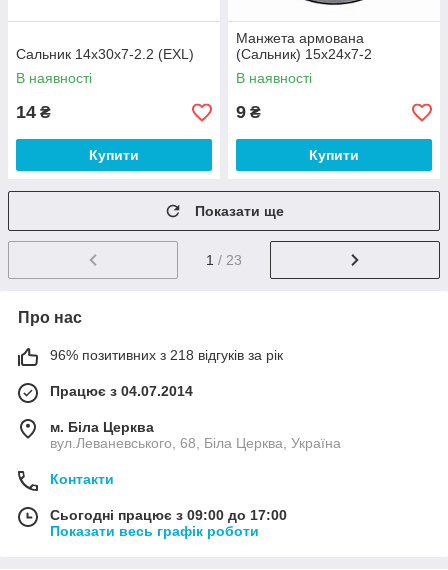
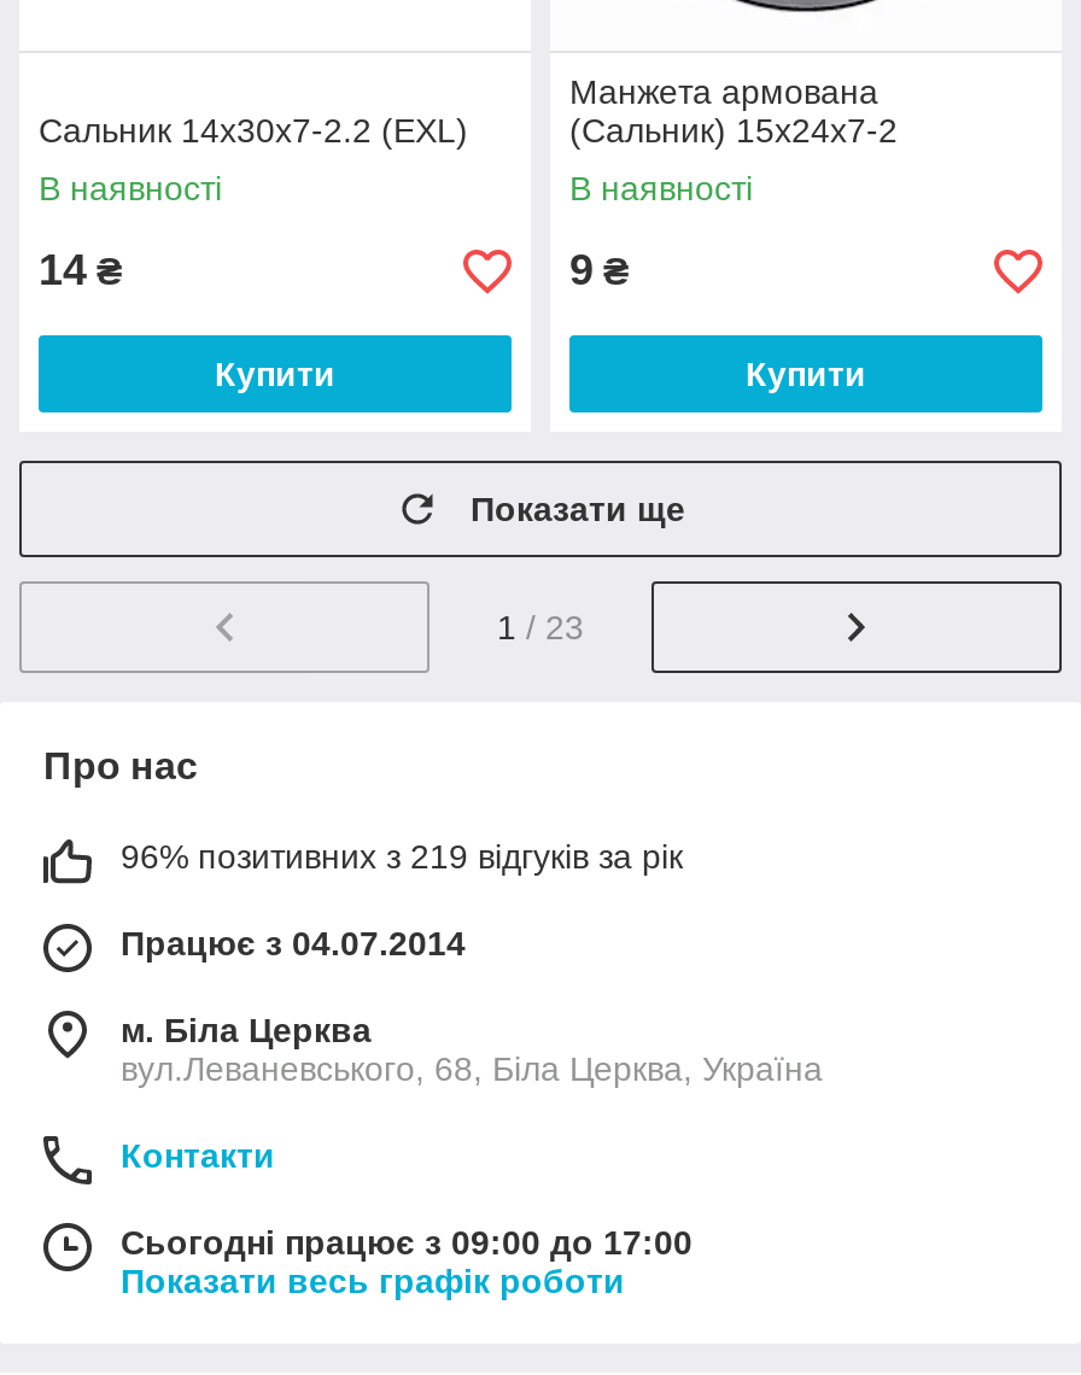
[50,347,283,363] 96% позитивних з 218 відгуків за рік -> [121,837,683,876] 96% позитивних з 219 відгуків за рік

